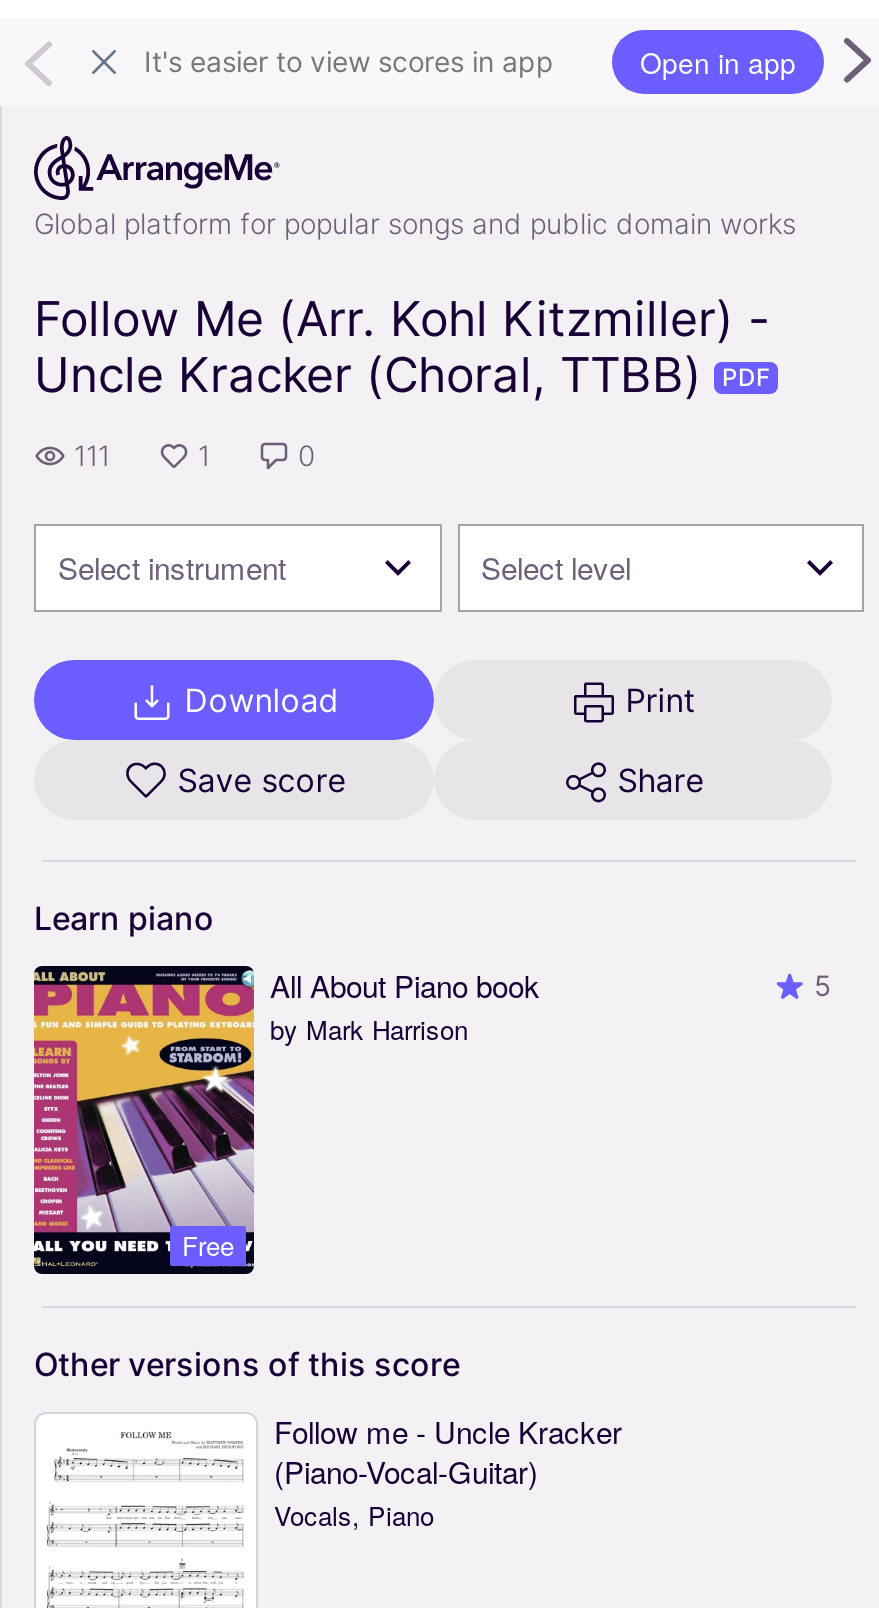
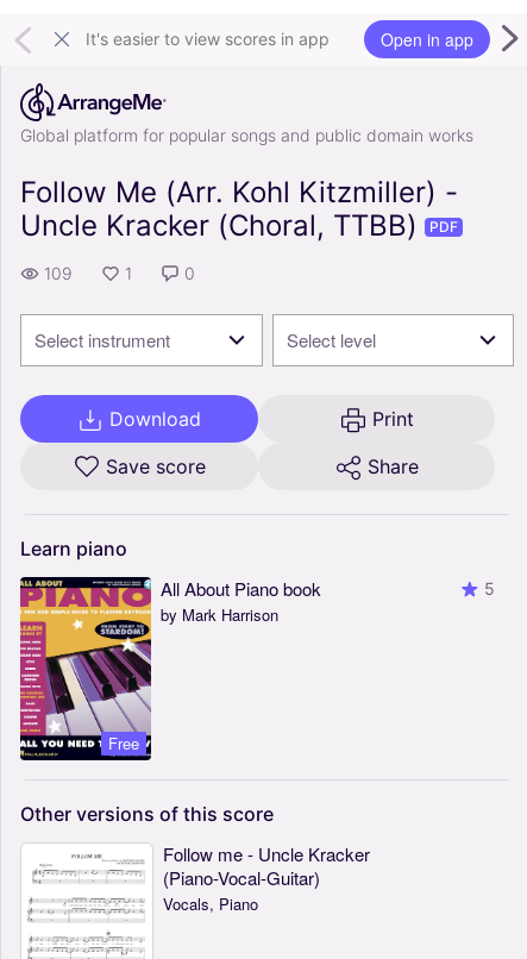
[74,439,110,473] 111 -> [44,263,73,284] 109

